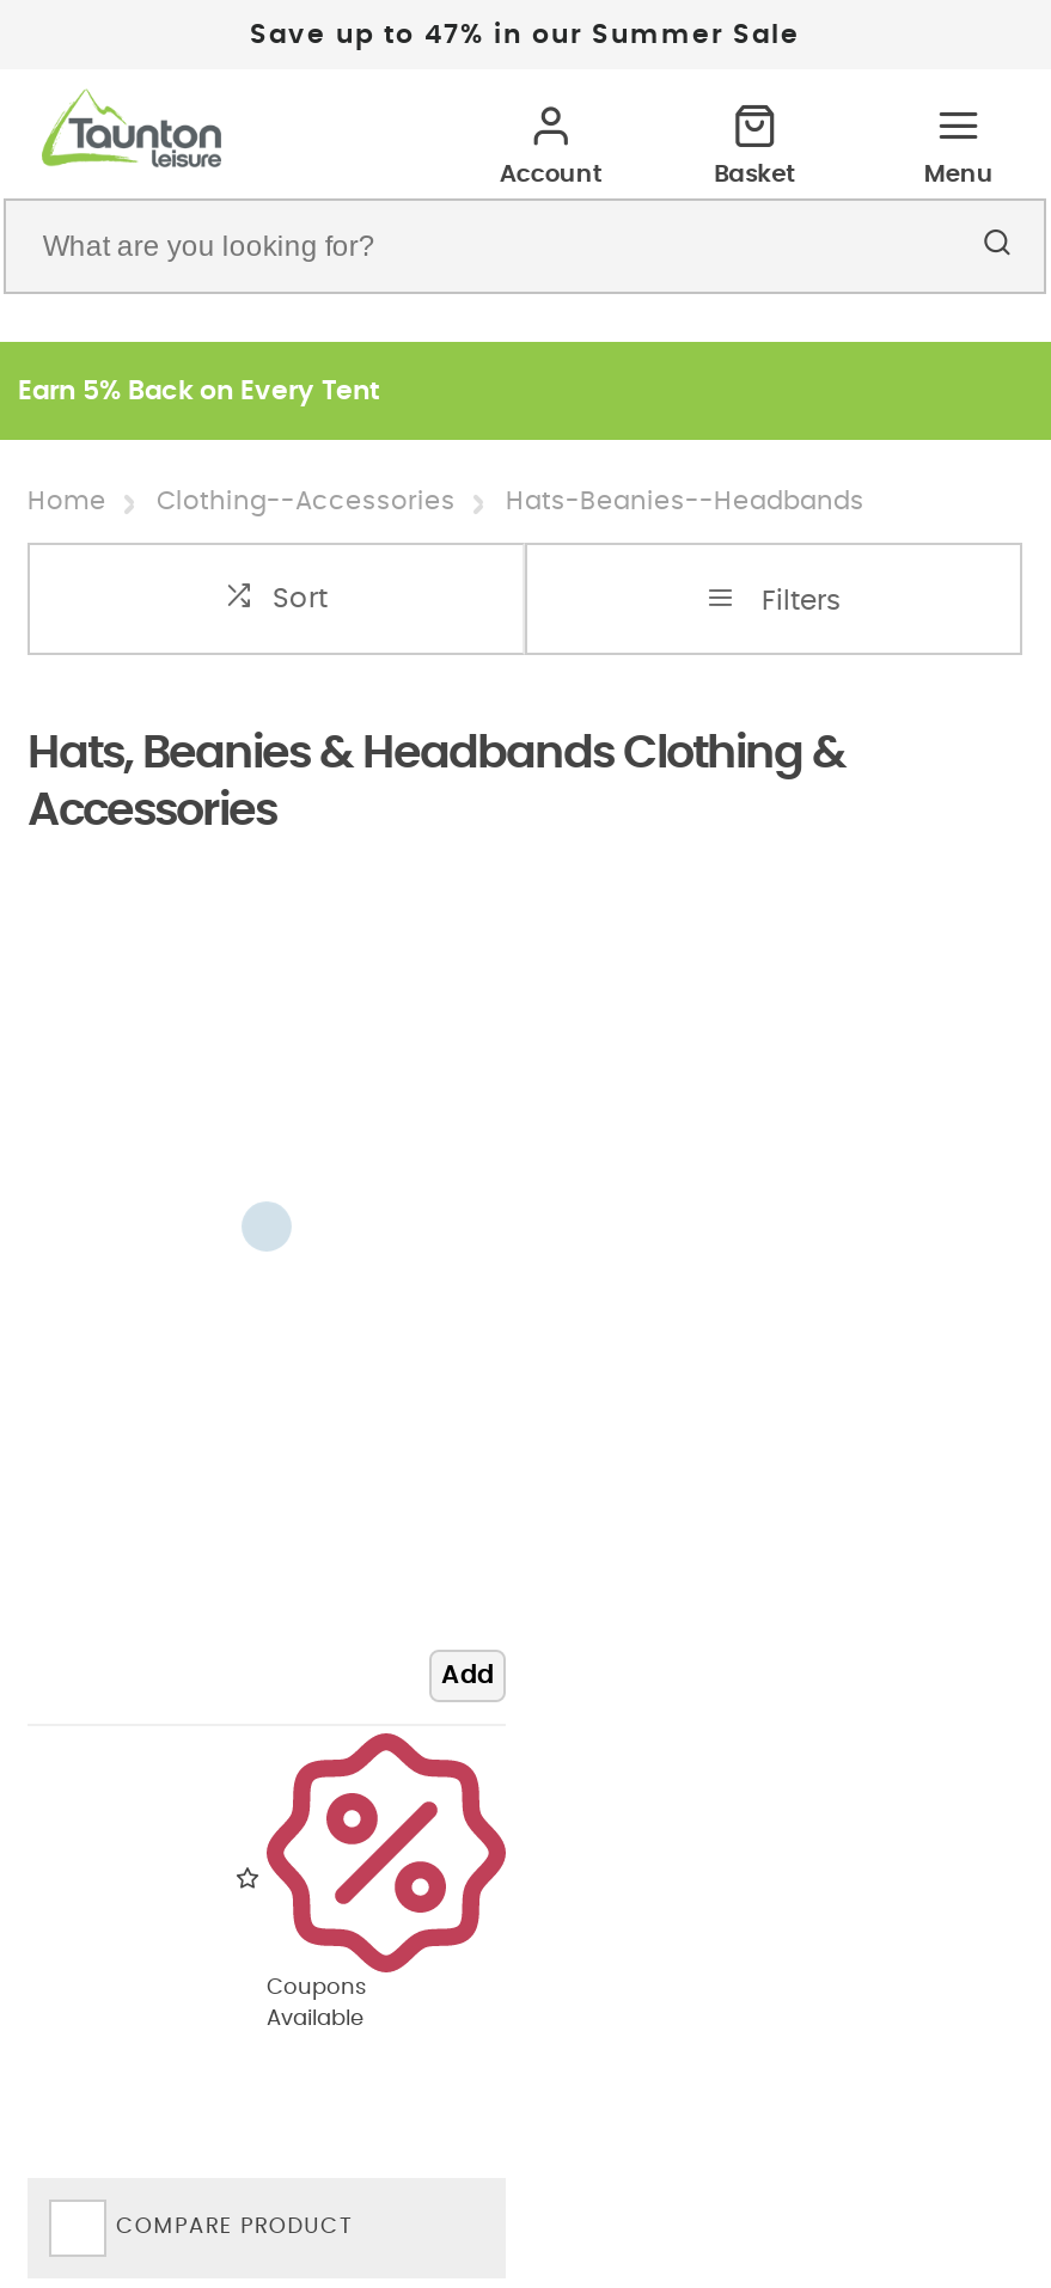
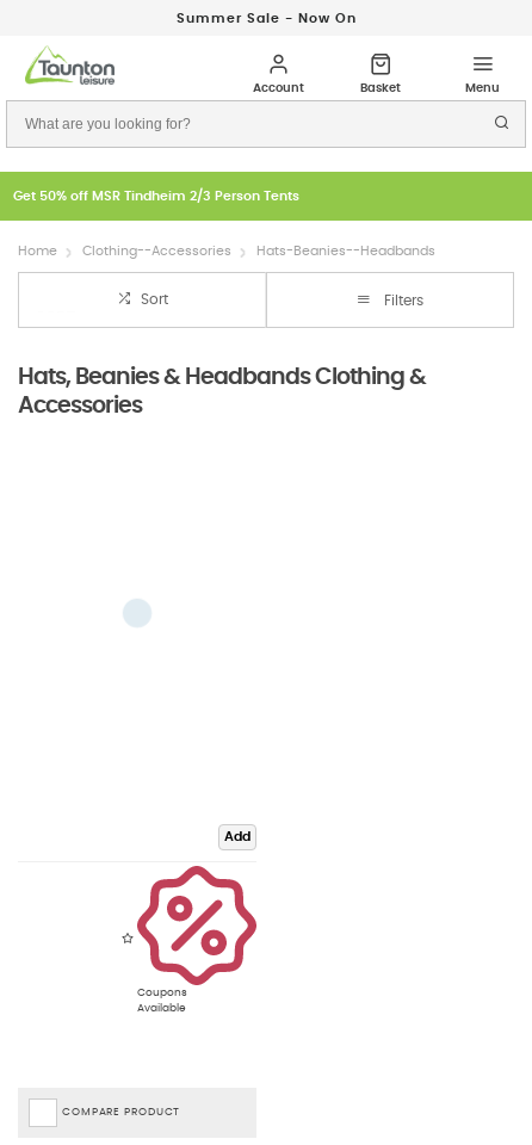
[250,20,800,47] Save up to 47% in our Summer Sale -> [176,11,356,24] Summer Sale - Now On
[18,378,379,404] Earn 5% Back on Every Tent -> [13,190,299,203] Get 50% off MSR Tindheim 2/3 Person Tents

